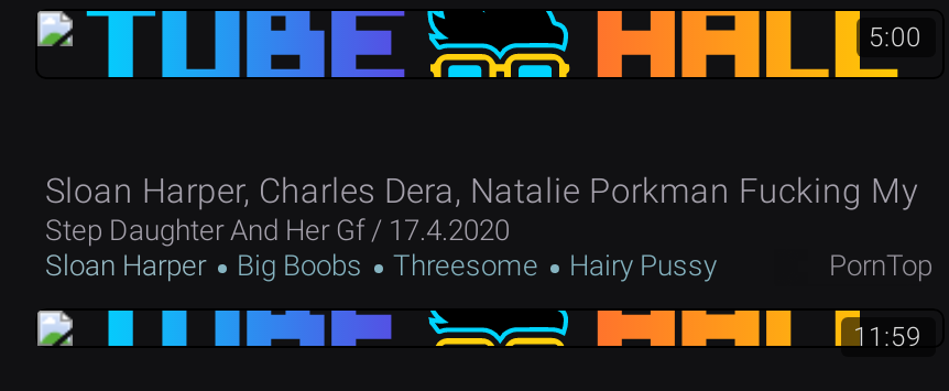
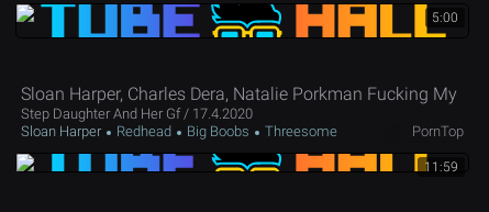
[45,249,717,282] Sloan Harper Big Boobs Threesome Hairy Pussy -> [20,123,337,140] Sloan Harper Redhead Big Boobs Threesome

